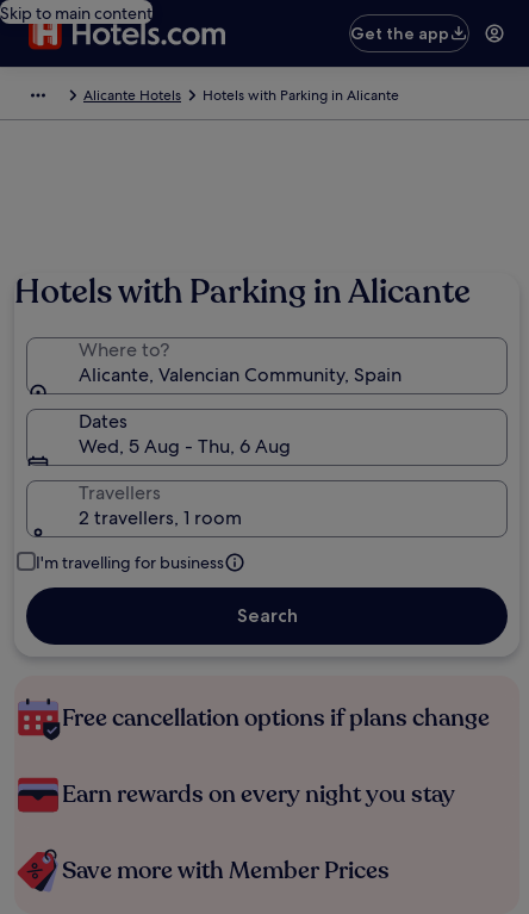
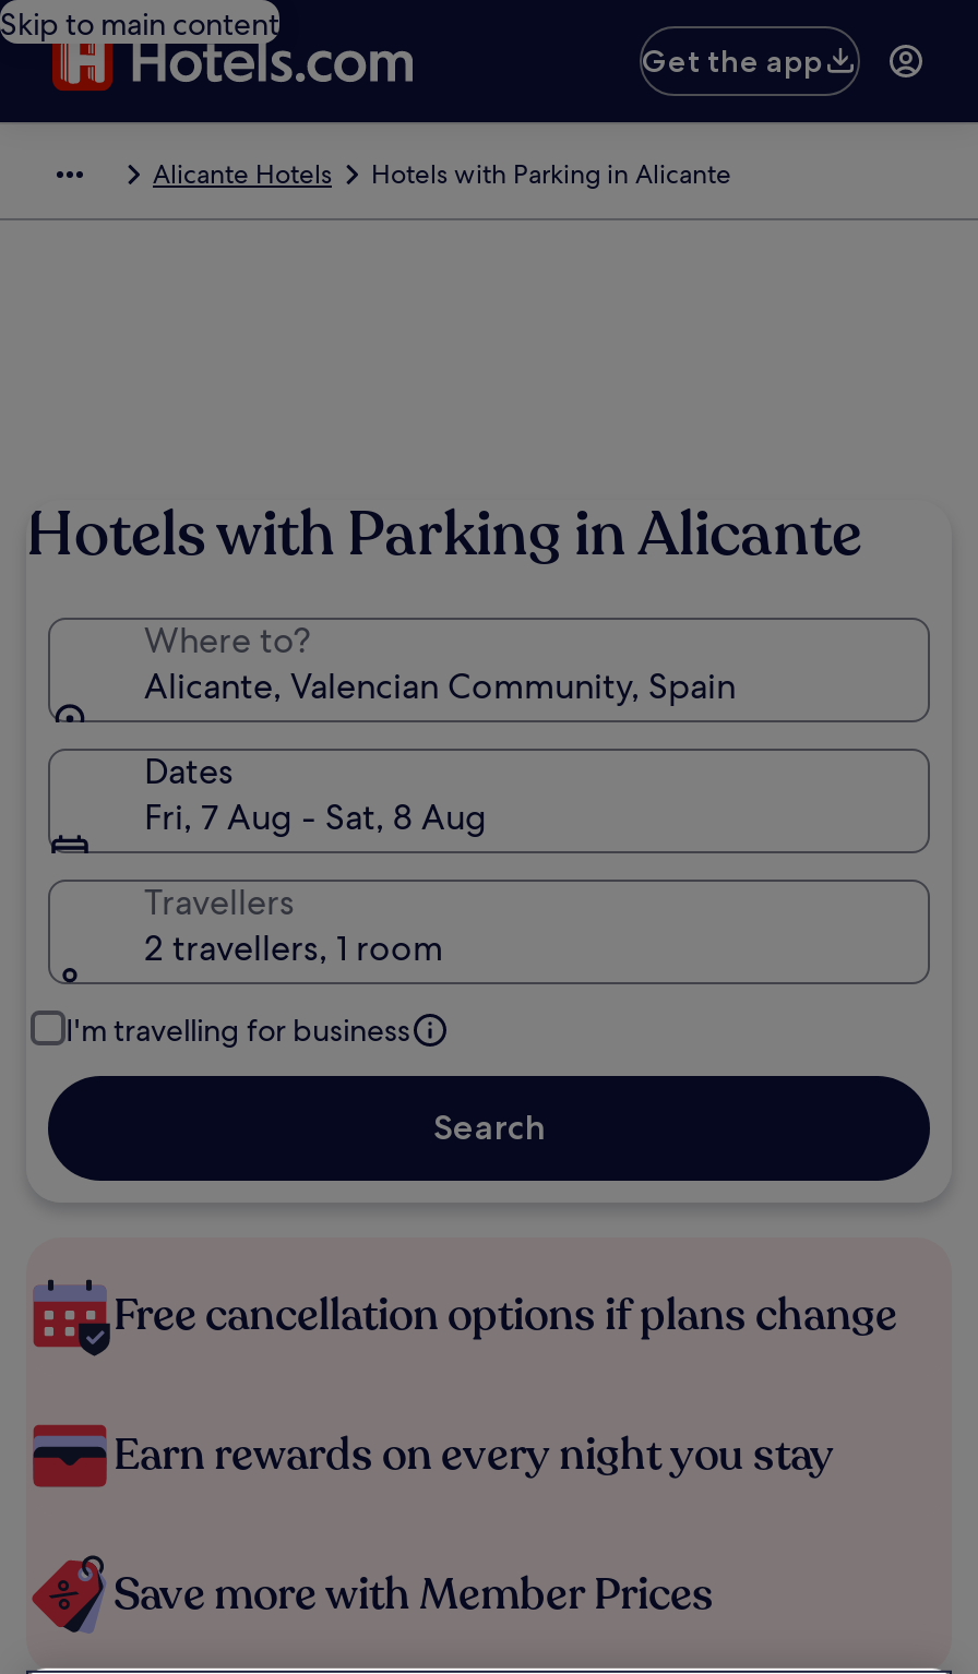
[79,434,291,459] Wed, 5 Aug - Thu, 6 Aug -> [144,794,487,840] Fri, 7 Aug - Sat, 8 Aug

